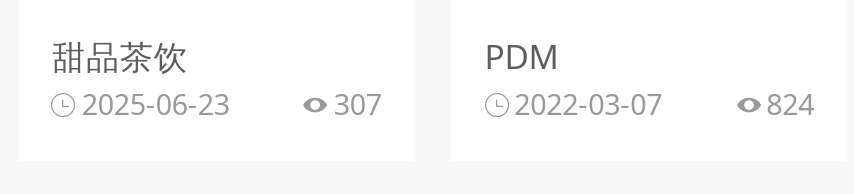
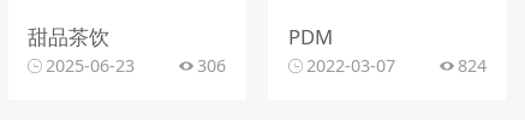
[334,85,382,123] 307 -> [197,54,226,77] 306

